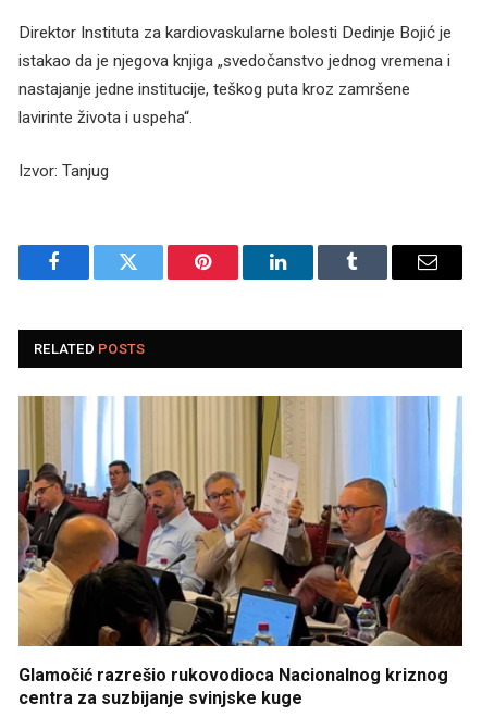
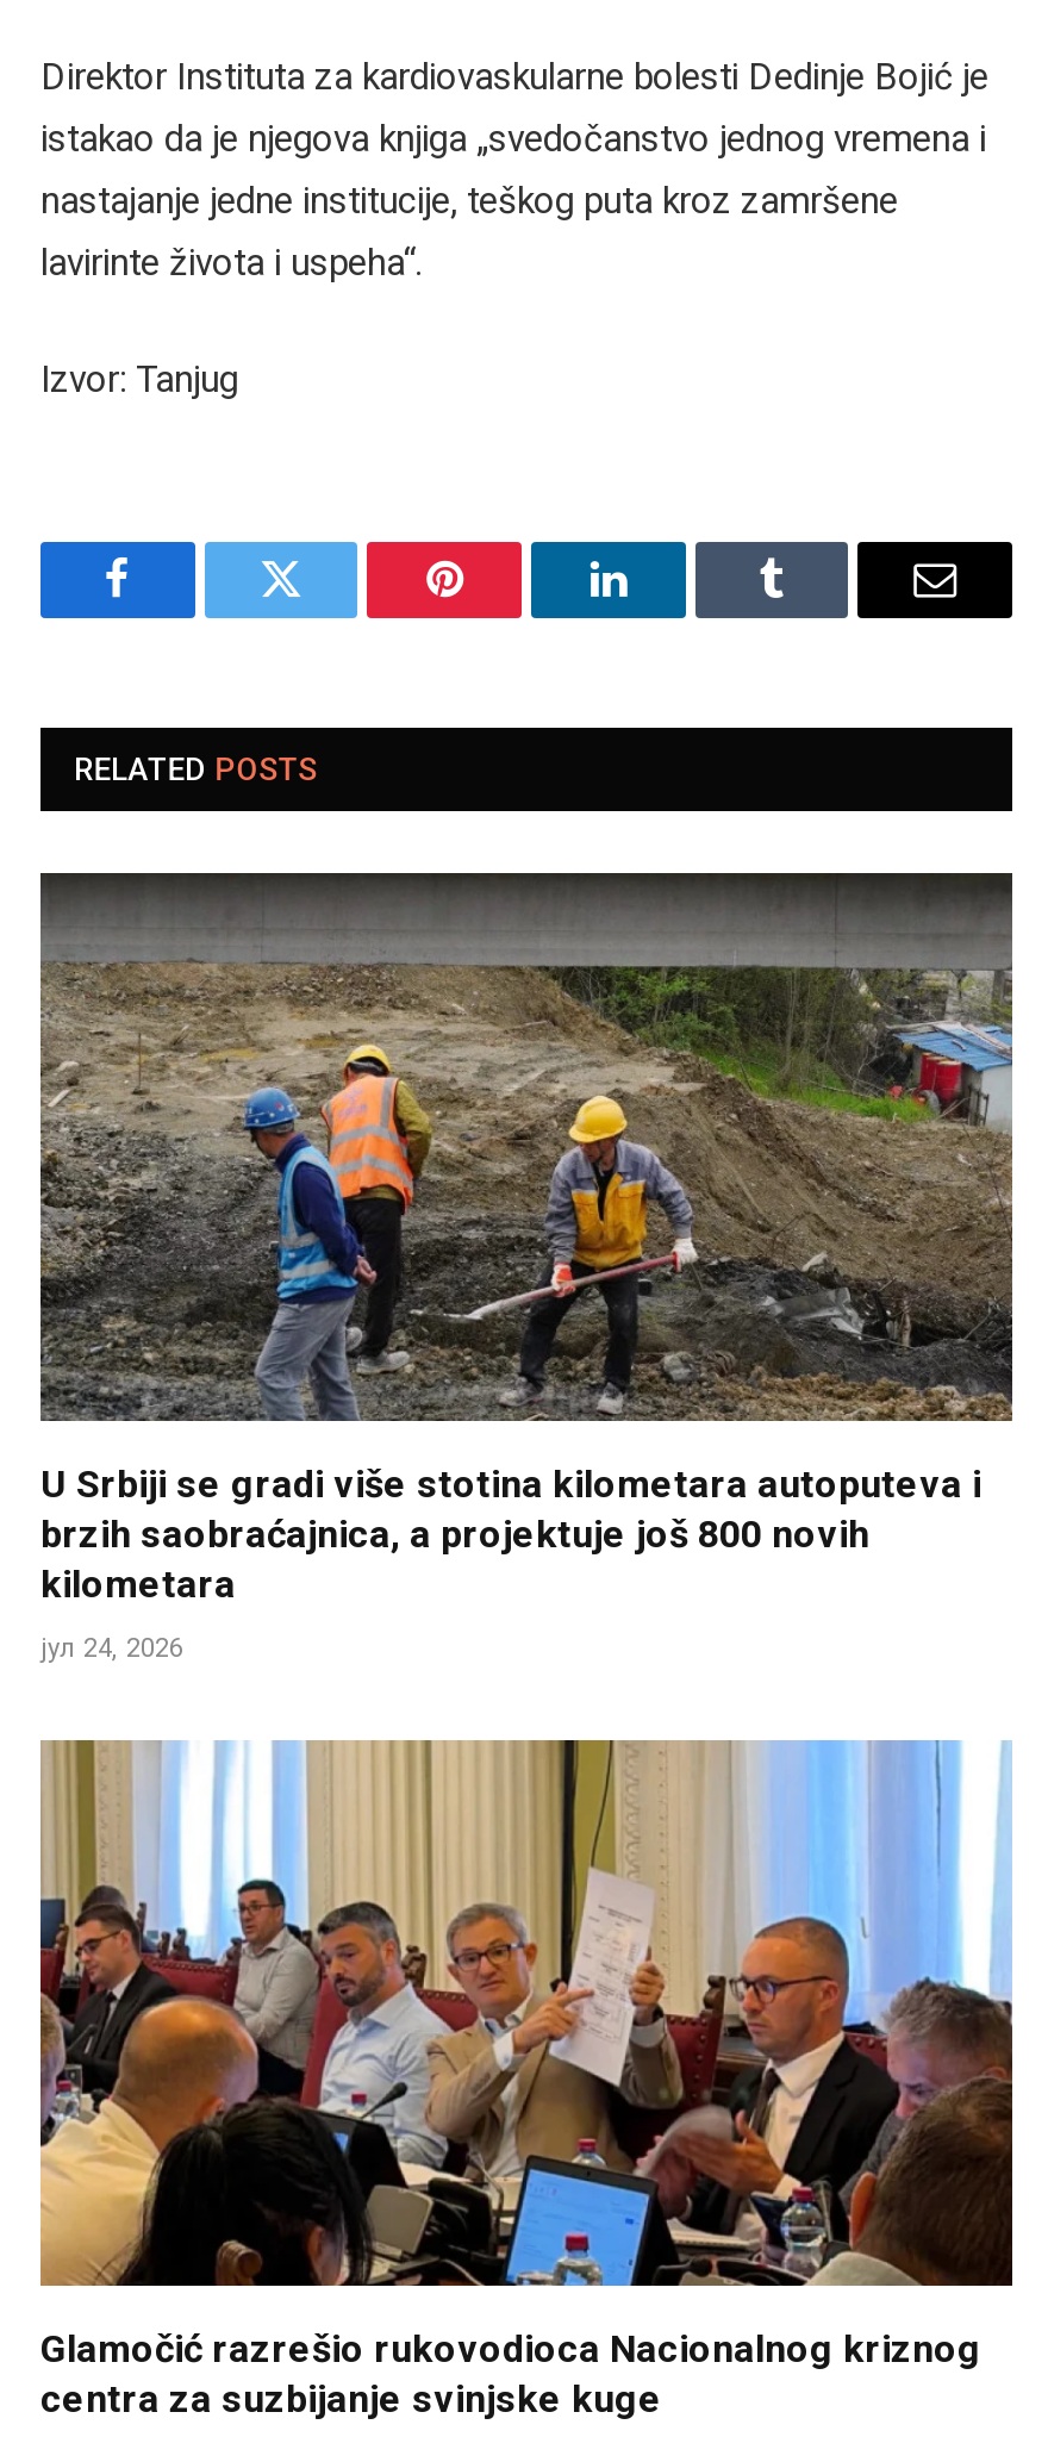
none -> [38,871,1015,1664] [image] | U Srbiji se gradi više stotina kilometara autoputeva i | brzih saobraćajnica, a projektuje još 800 novih | kilometara | јул 24, 2026

